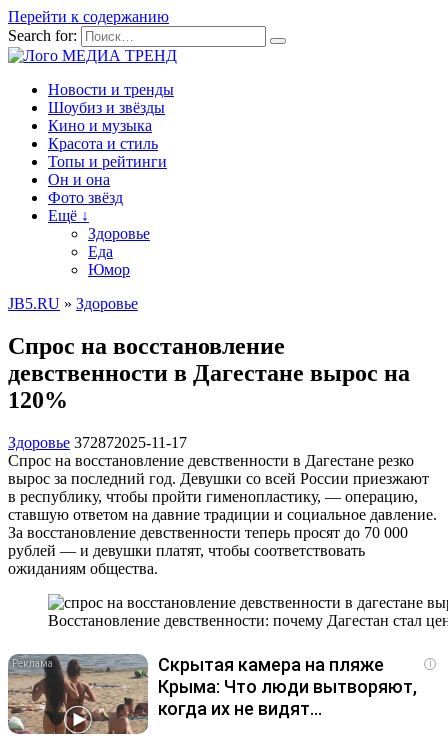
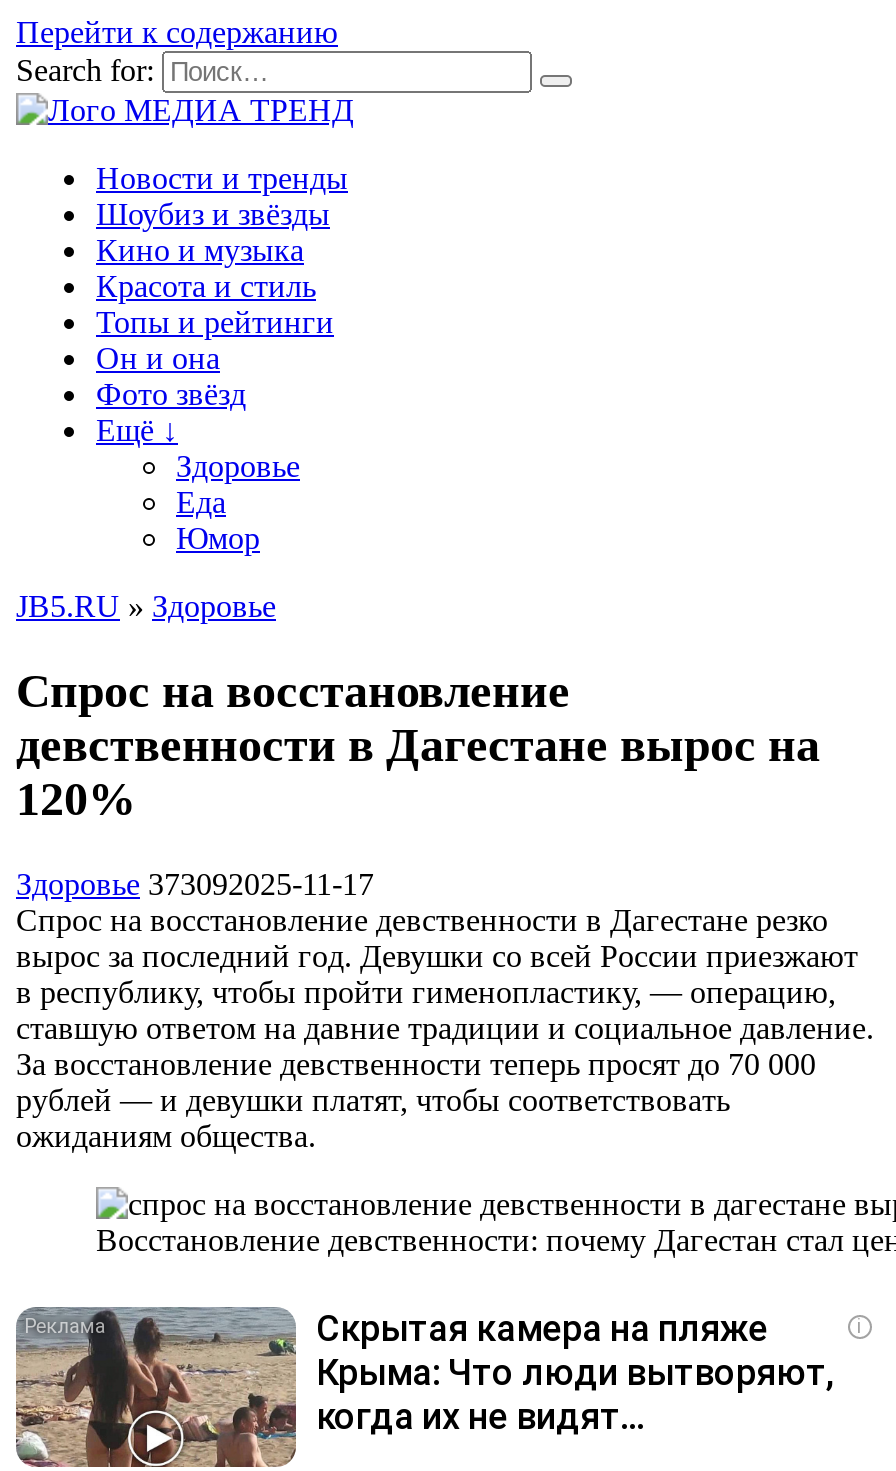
[8,434,187,451] Здоровье 372872025-11-17 -> [16,867,374,901] Здоровье 373092025-11-17

